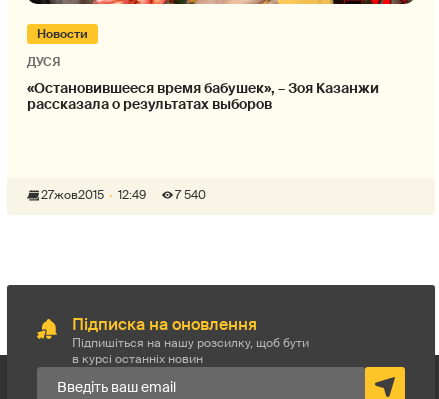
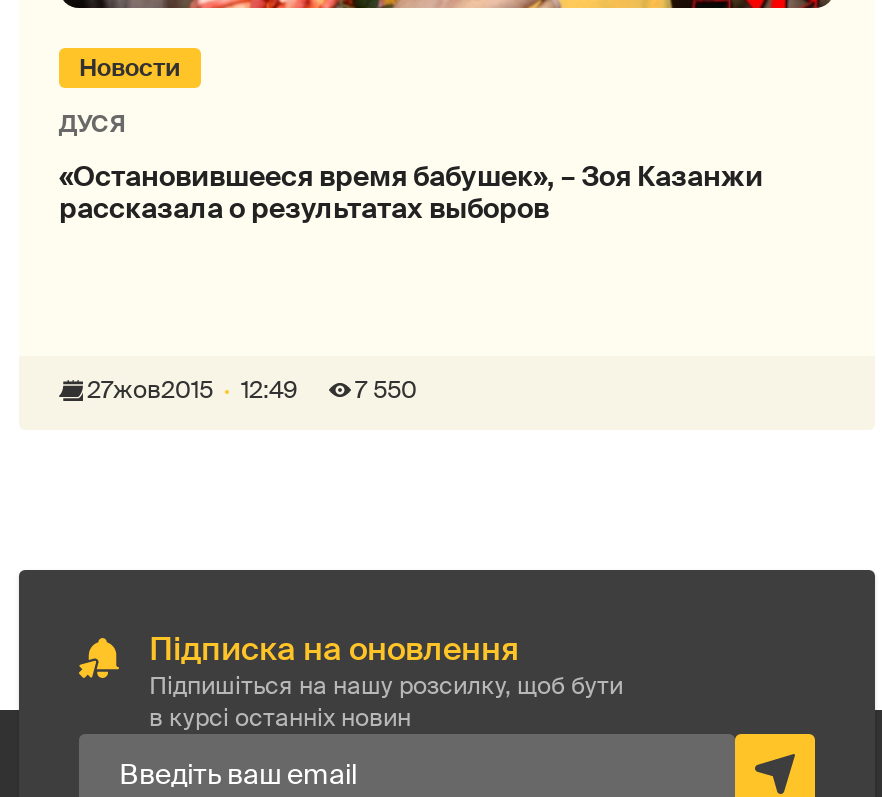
[41,187,206,203] 27жов2015 12:49 7 540 -> [87,375,417,407] 27жов2015 12:49 7 550

